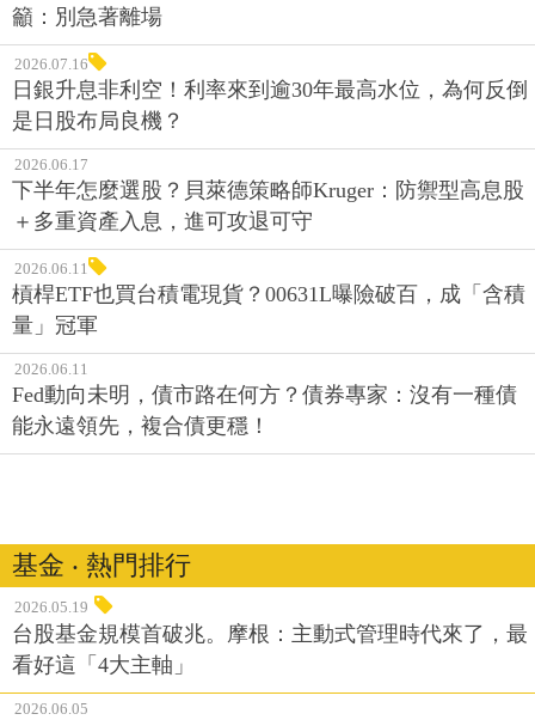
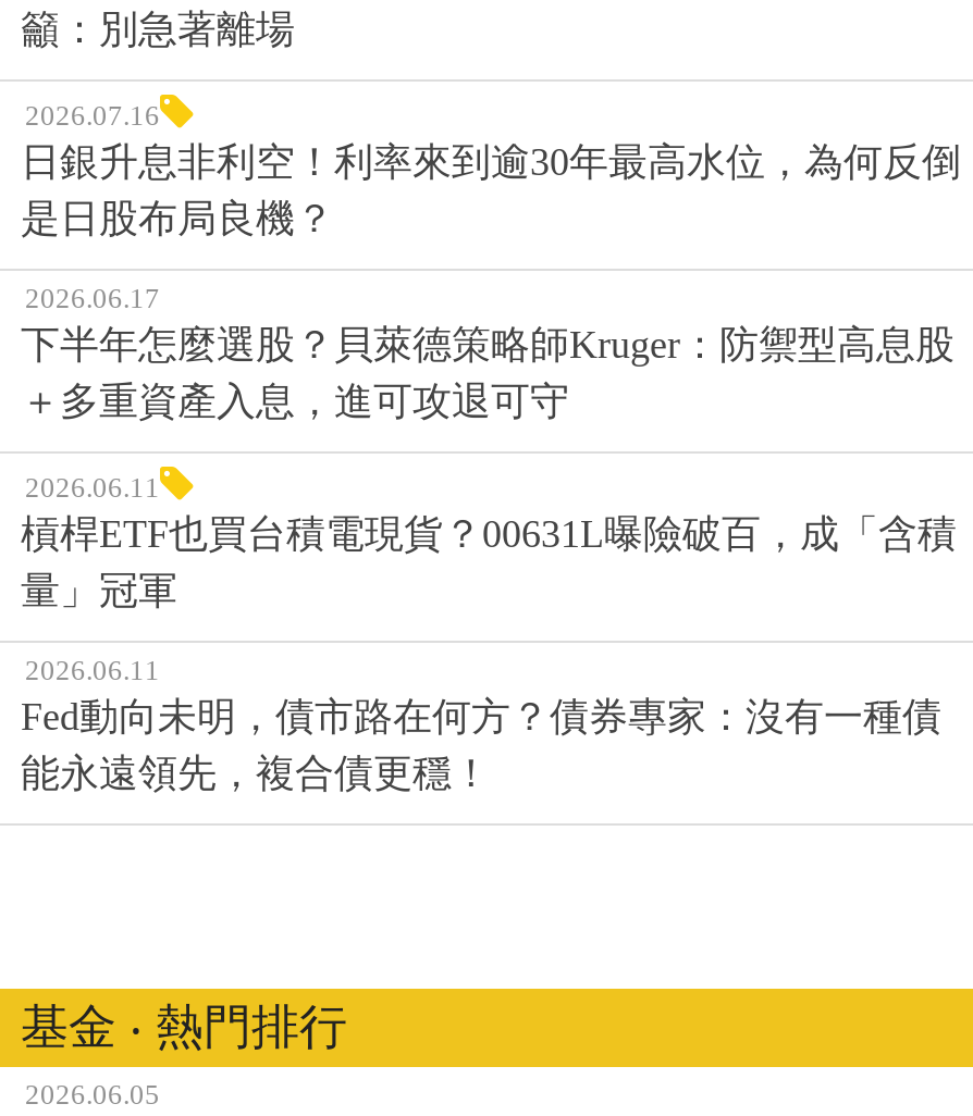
[12,598,528,677] 2026.05.19 | 台股基金規模首破兆。摩根：主動式管理時代來了，最 | 看好這「4大主軸」 -> none

